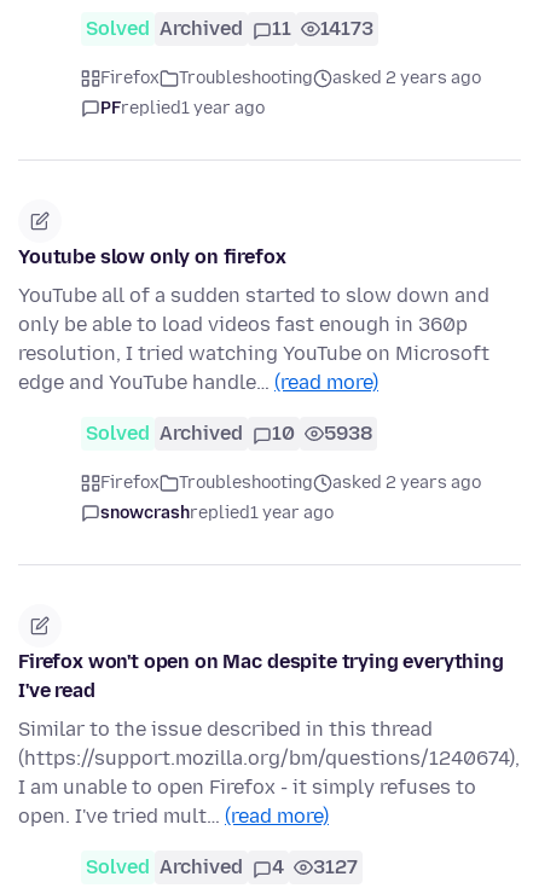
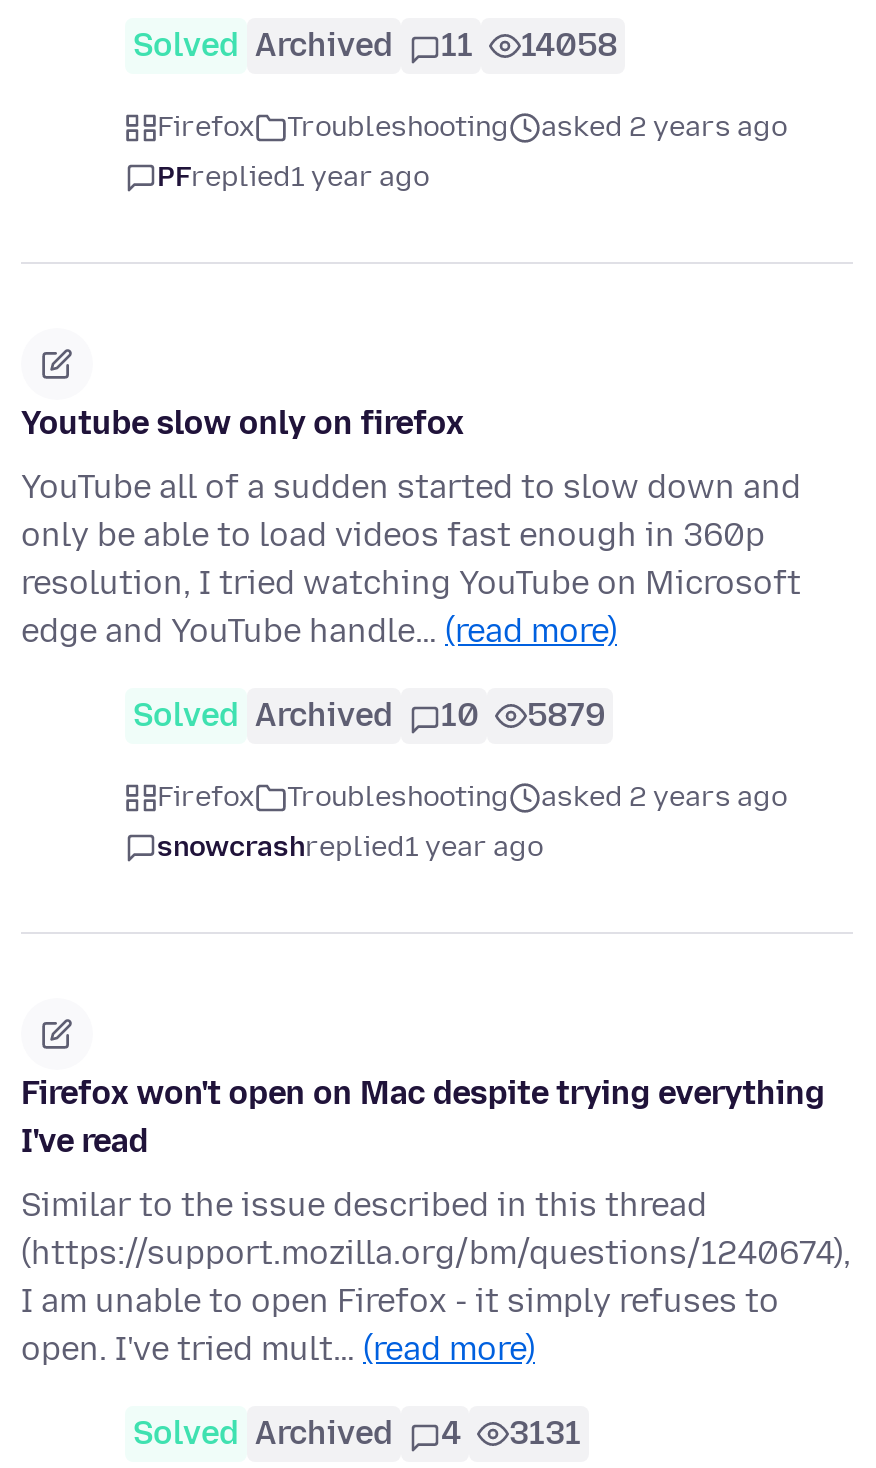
[86,18,373,40] Solved Archived 11 14173 -> [133,27,617,65] Solved Archived 11 14058
[86,422,372,445] Solved Archived 10 5938 -> [133,697,605,735] Solved Archived 10 5879
[86,856,358,879] Solved Archived 4 3127 -> [133,1415,581,1453] Solved Archived 4 3131

